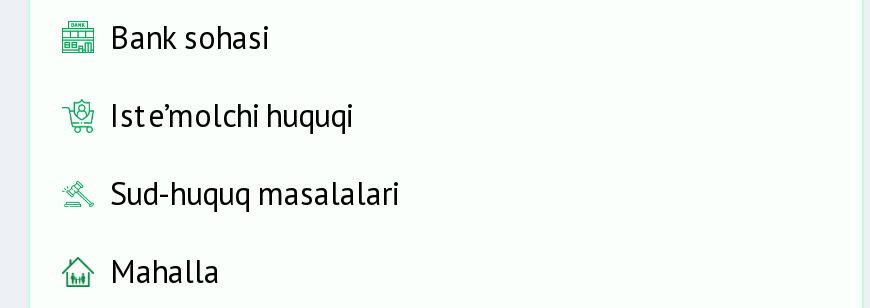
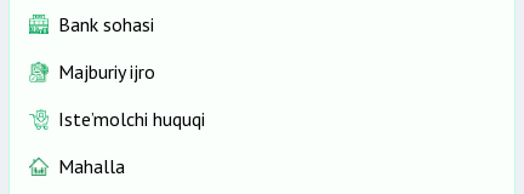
none -> [58,59,155,84] Majburiy ijro
moved [110,95,352,135] -> [58,107,205,131]: Iste’molchi huquqi
[110,173,398,213] Sud-huquq masalalari -> none

